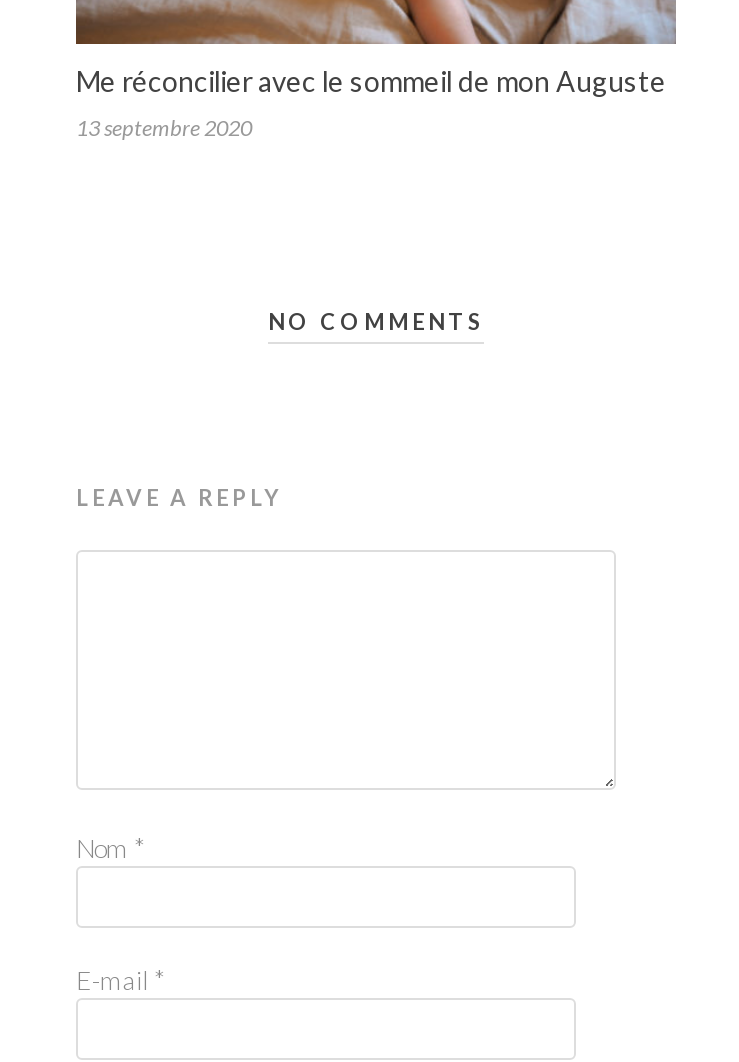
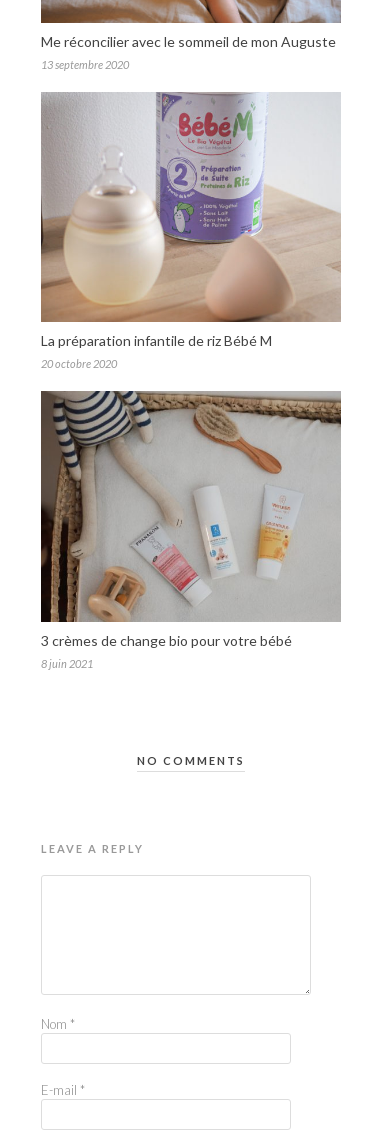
none -> [40,91,341,370] [image] | La préparation infantile de riz Bébé M | 20 octobre 2020
none -> [40,390,341,670] [image] | 3 crèmes de change bio pour votre bébé | 8 juin 2021

